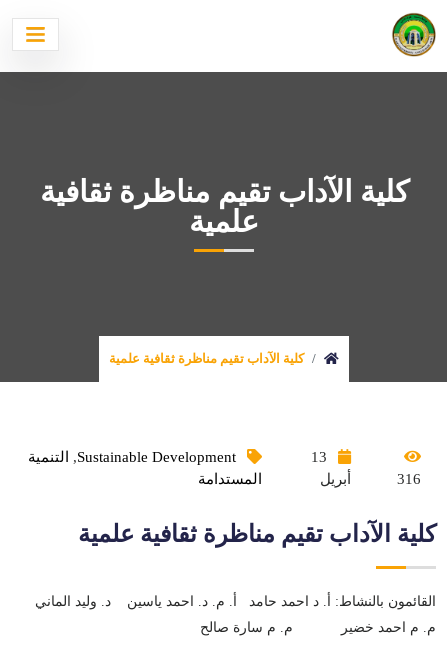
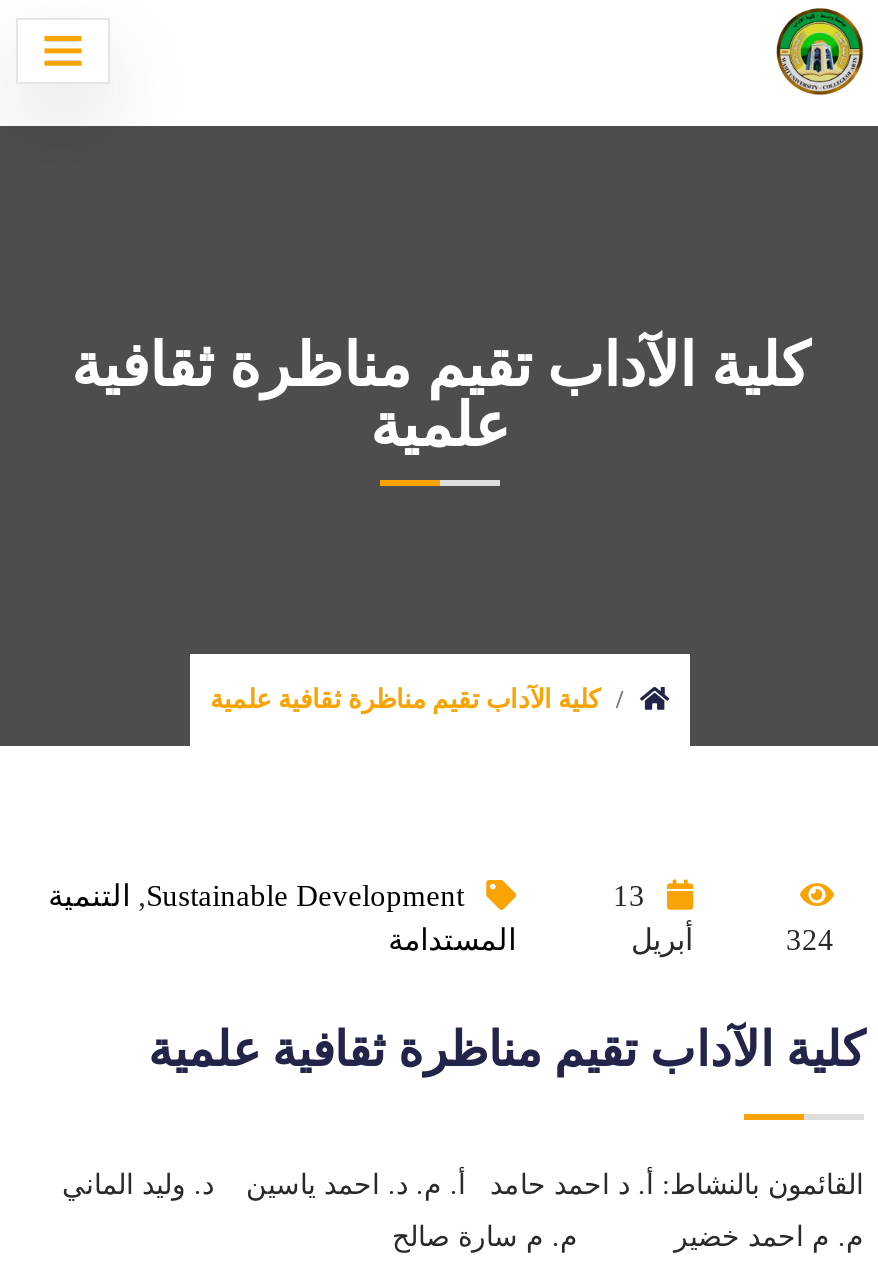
[397,471,421,487] 316 -> [786,924,834,956] 324

